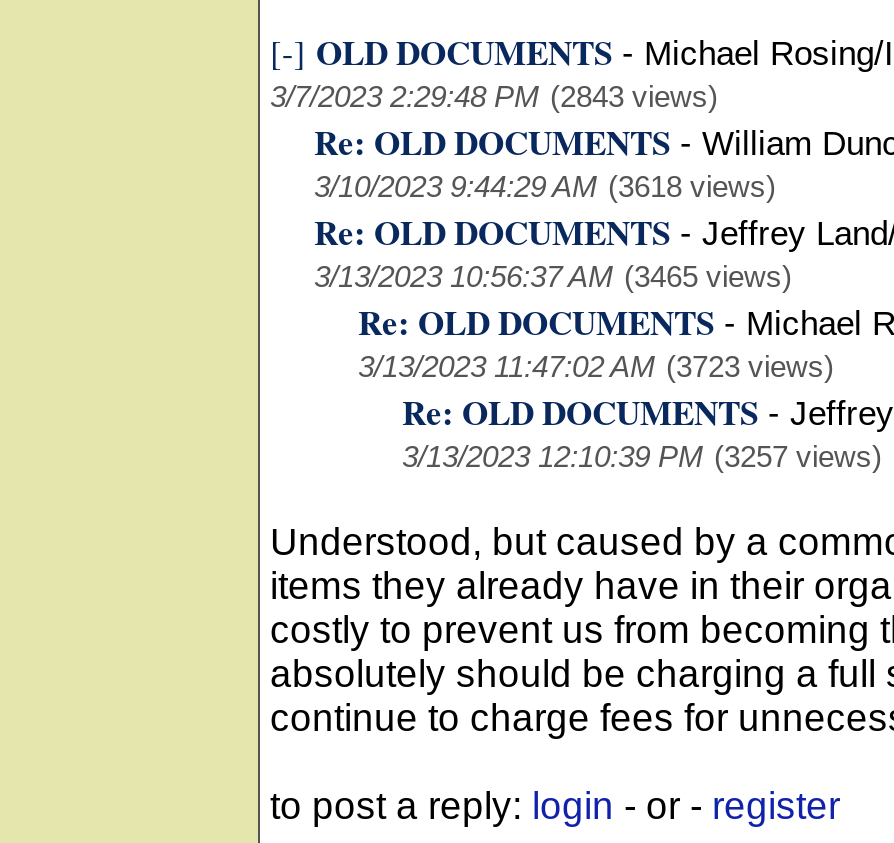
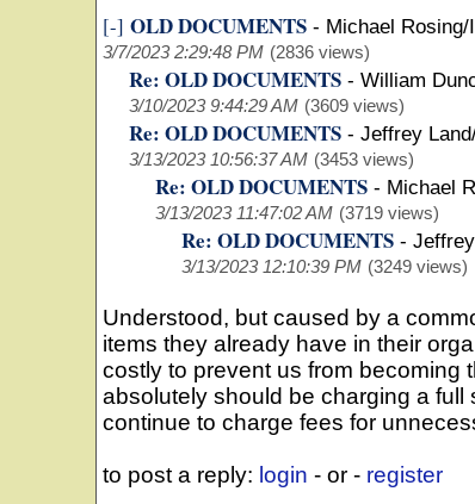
[270,79,718,113] 3/7/2023 2:29:48 PM (2843 views) -> [103,42,370,62] 3/7/2023 2:29:48 PM (2836 views)
[314,169,776,203] 3/10/2023 9:44:29 AM (3618 views) -> [129,95,405,116] 3/10/2023 9:44:29 AM (3609 views)
[314,259,792,293] 3/13/2023 10:56:37 AM (3465 views) -> [129,149,414,169] 3/13/2023 10:56:37 AM (3453 views)
[358,349,834,383] 3/13/2023 11:47:02 AM (3723 views) -> [155,203,439,223] 3/13/2023 11:47:02 AM (3719 views)
[402,439,882,473] 3/13/2023 12:10:39 PM (3257 views) -> [181,256,468,276] 3/13/2023 12:10:39 PM (3249 views)

